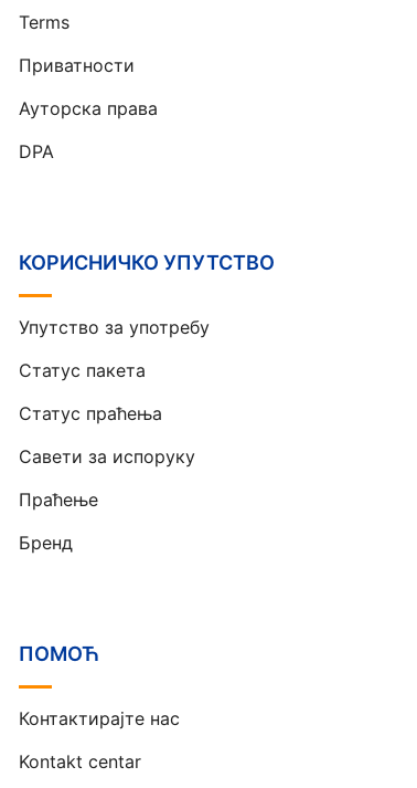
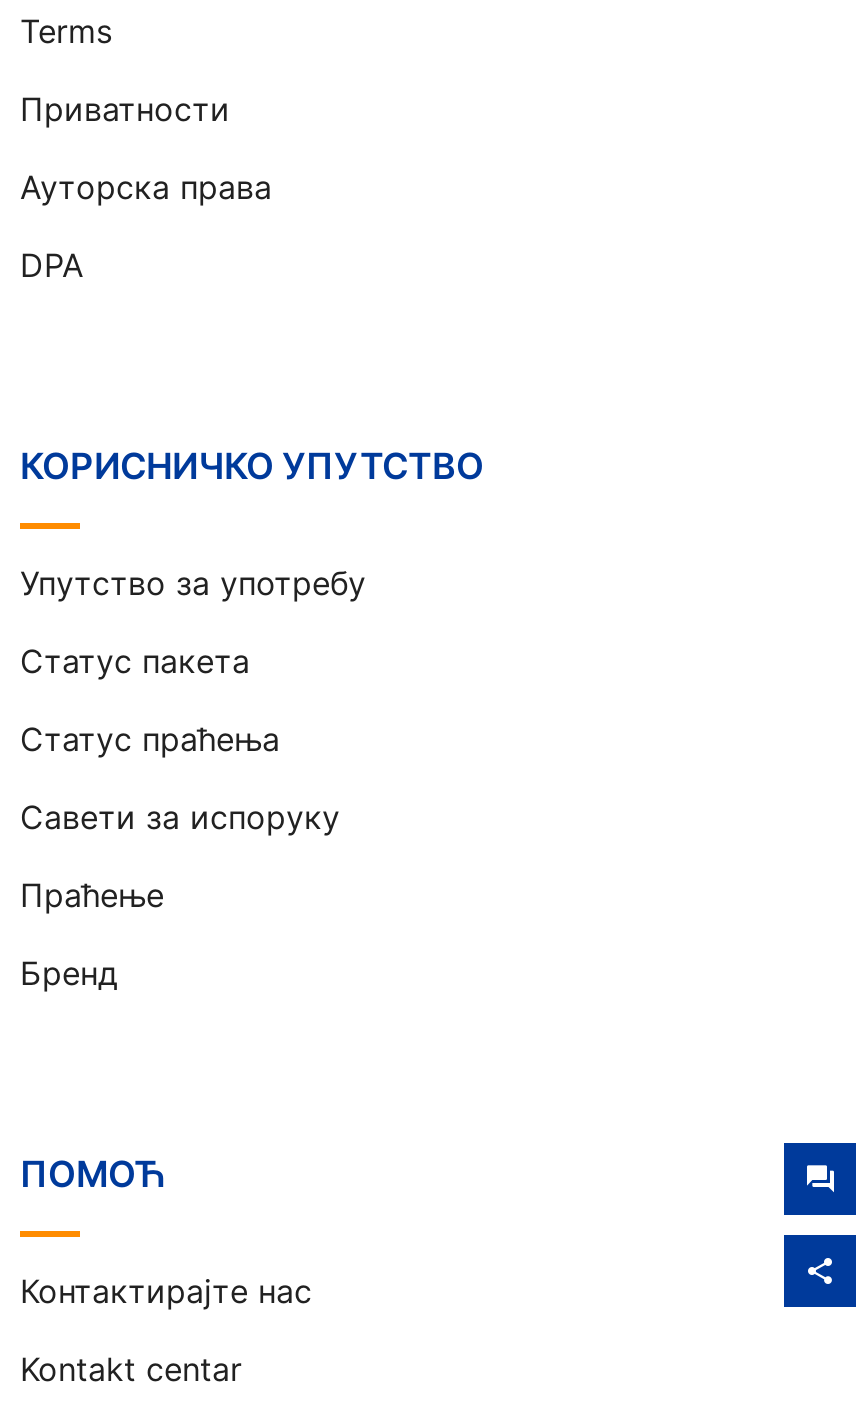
none -> [782,1141,850,1217] [image]
none -> [782,1233,850,1309] [image]

